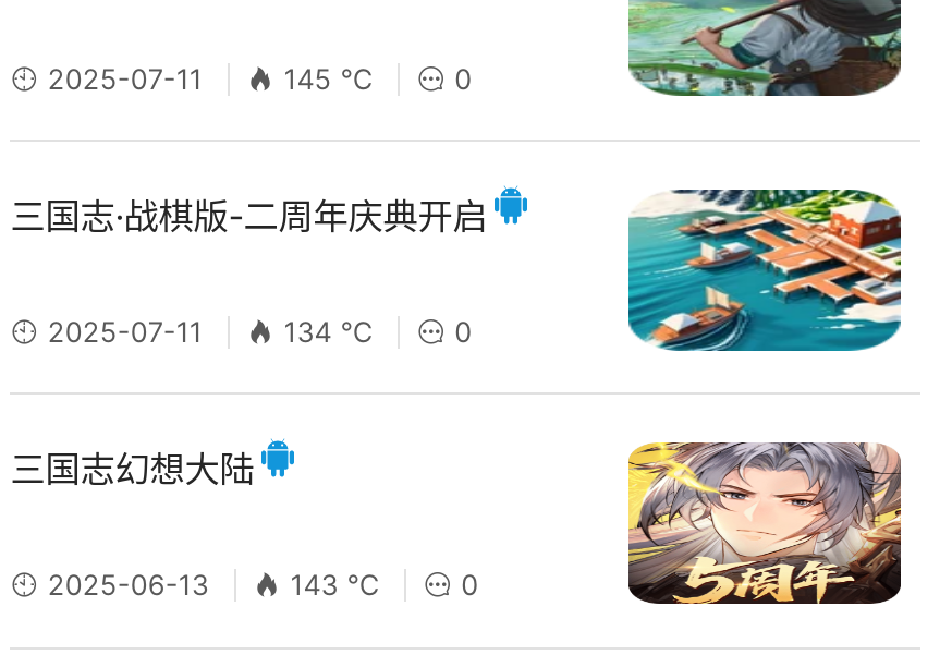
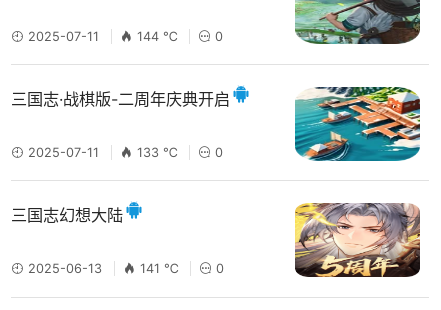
[284,62,382,95] 145 ℃ -> [137,29,182,44] 144 ℃
[284,316,382,349] 134 ℃ -> [137,145,182,160] 133 ℃
[290,570,388,602] 143 ℃ -> [140,261,183,276] 141 ℃

